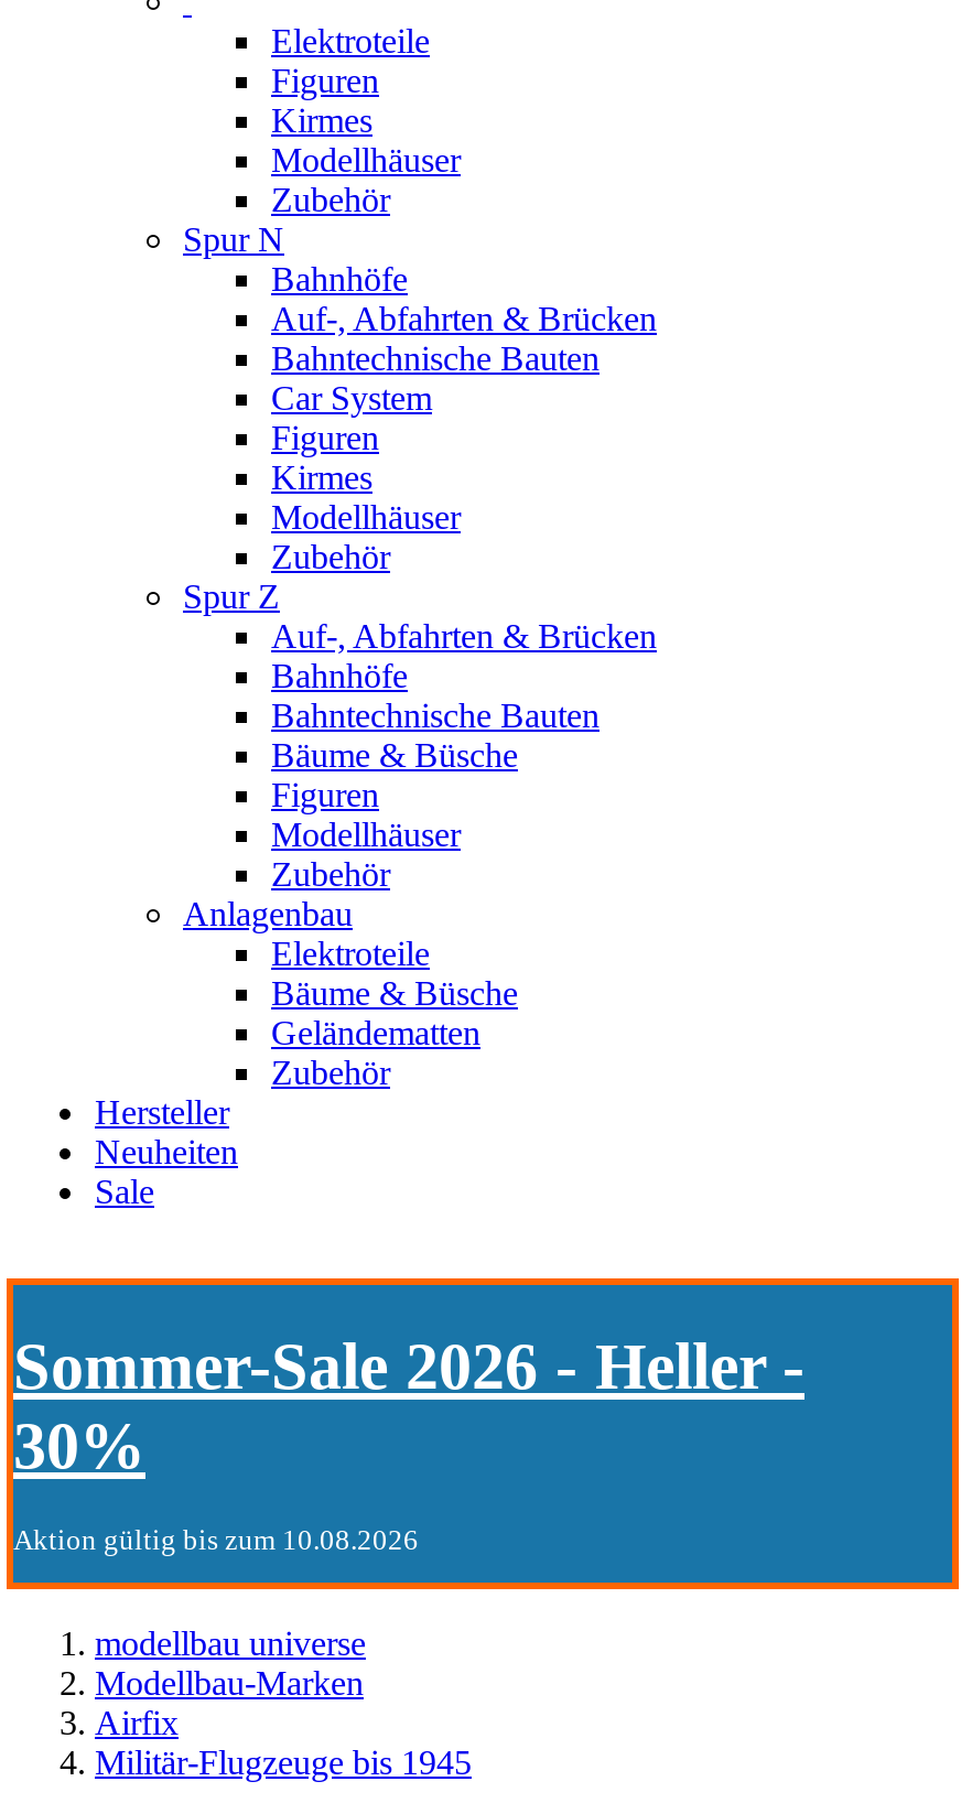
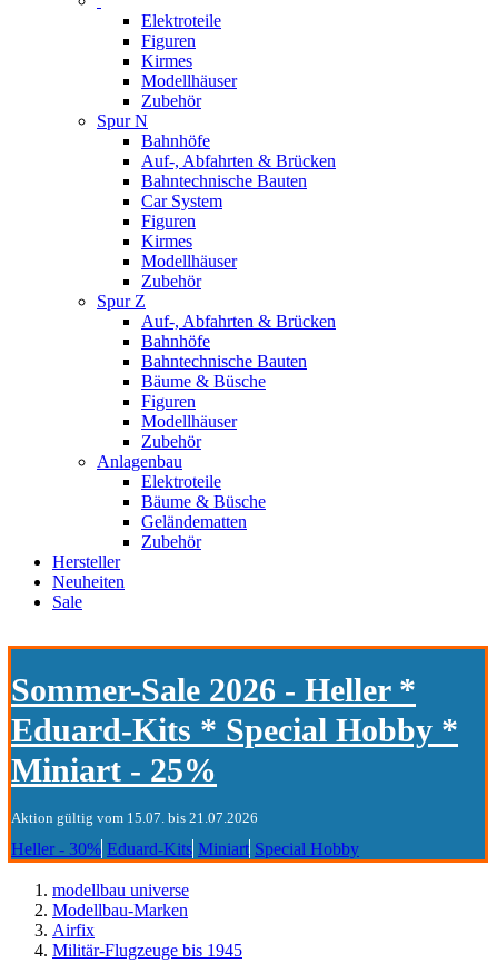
[13,1328,804,1557] Sommer-Sale 2026 - Heller - | 30% | Aktion gültig bis zum 10.08.2026 -> [11,671,458,859] Sommer-Sale 2026 - Heller * | Eduard-Kits * Special Hobby * | Miniart - 25% | Aktion gültig vom 15.07. bis 21.07.2026 | Heller - 30% Eduard-Kits Miniart Special Hobby

